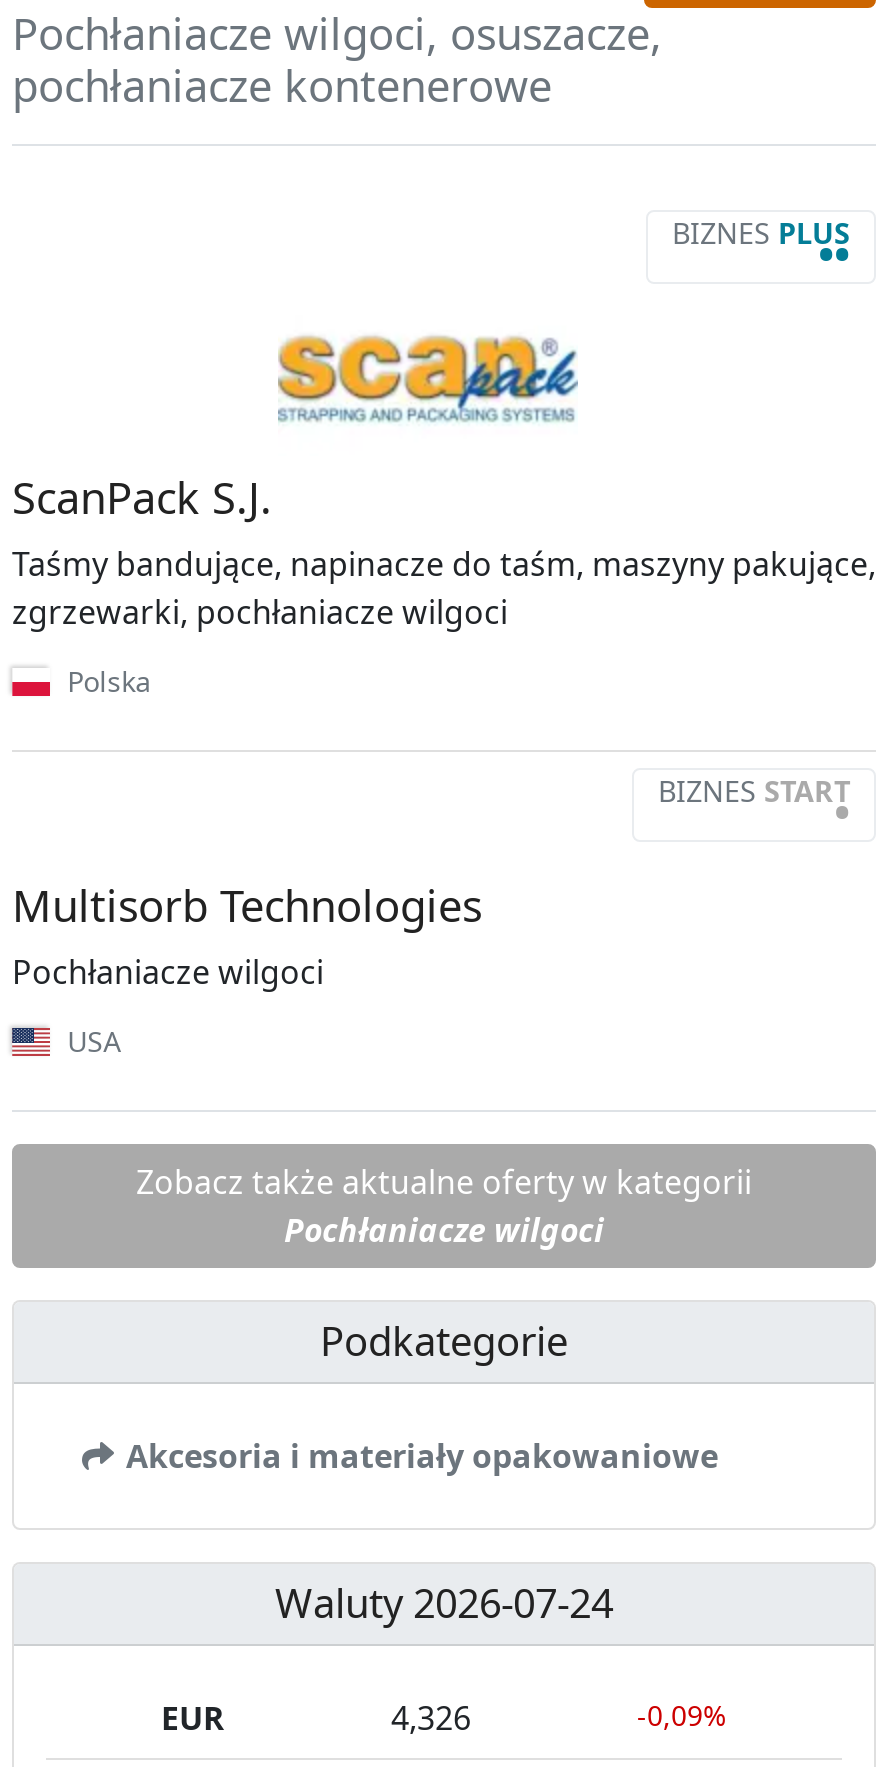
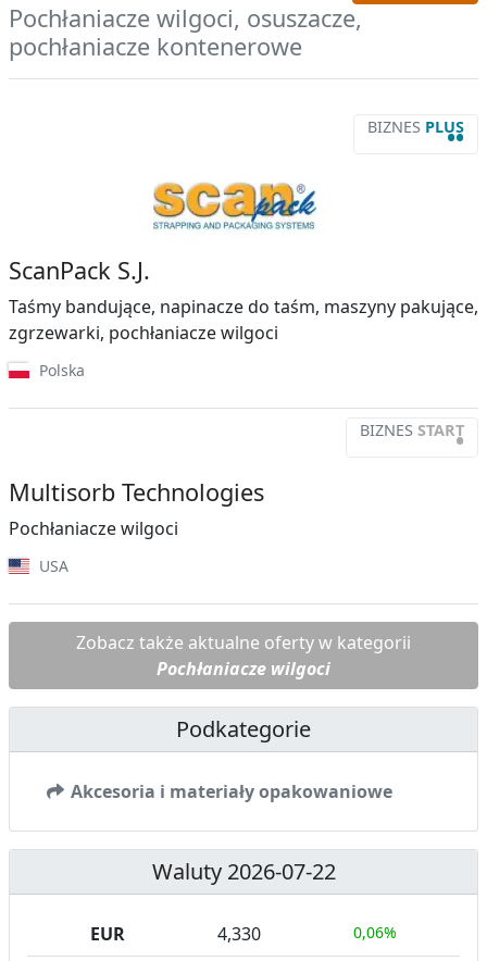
[275,1576,613,1630] Waluty 2026-07-24 -> [152,857,335,886] Waluty 2026-07-22
[391,1696,471,1740] 4,326 -> [217,922,261,946] 4,330
[637,1696,727,1734] -0,09% -> [353,922,396,943] 0,06%

